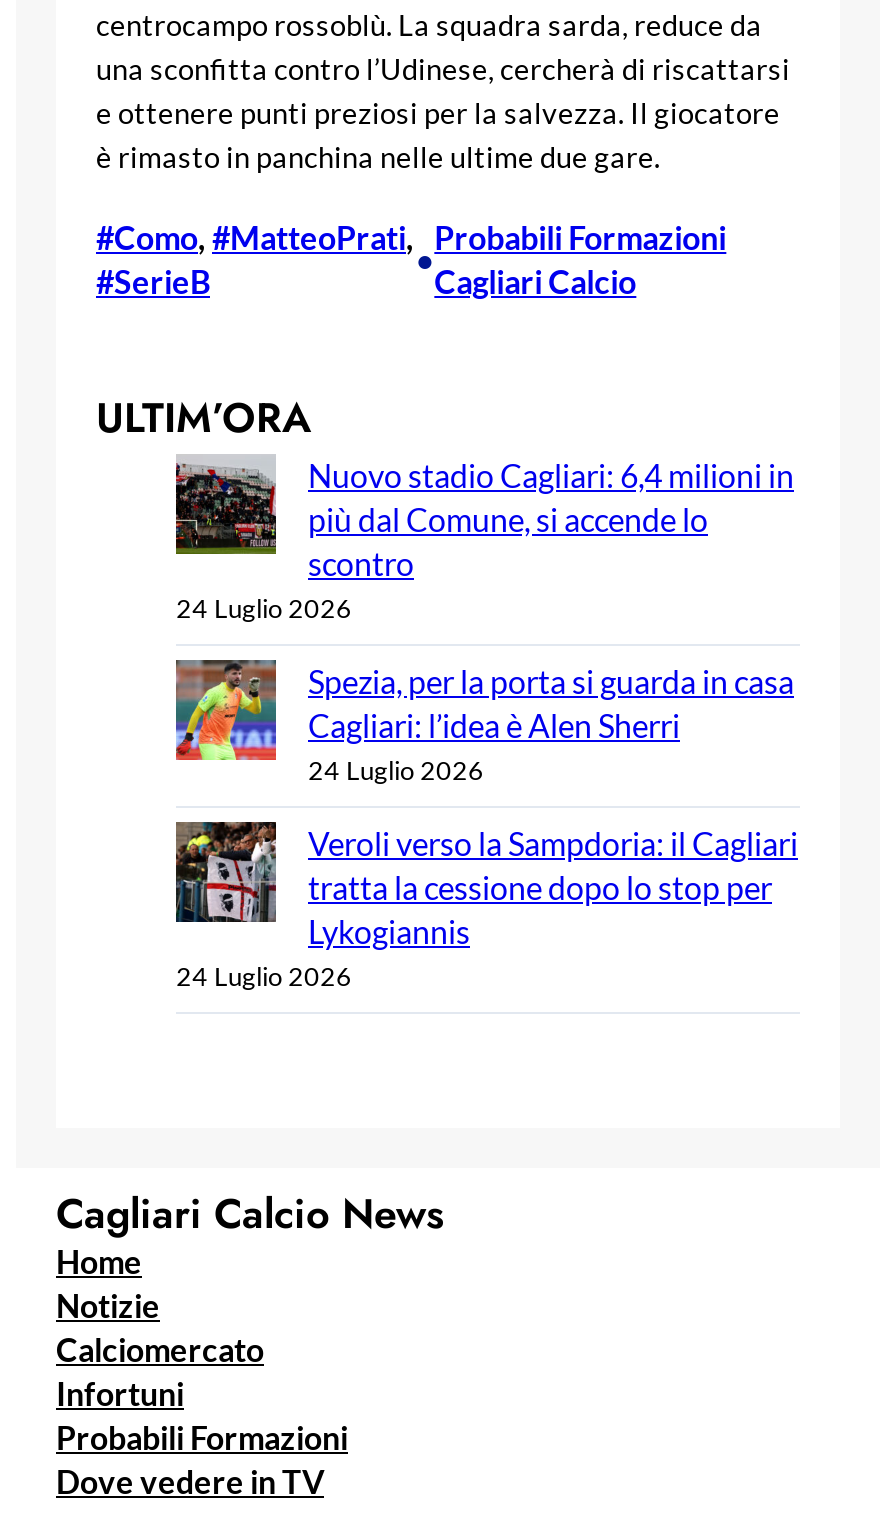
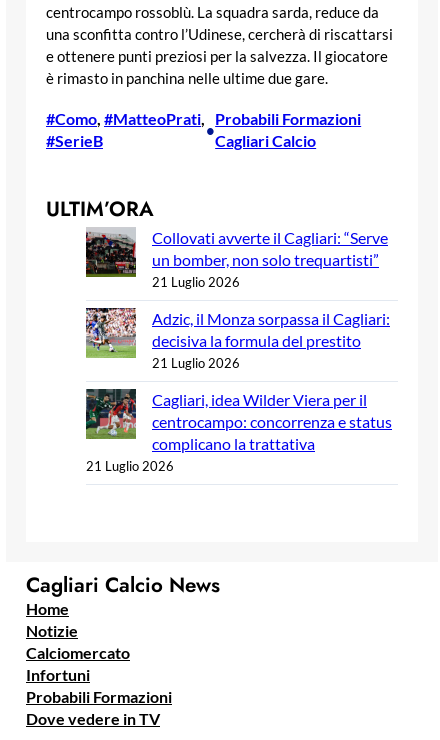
[176,456,794,624] Nuovo stadio Cagliari: 6,4 milioni in | più dal Comune, si accende lo | scontro | 24 Luglio 2026 -> [152,228,388,290] Collovati avverte il Cagliari: “Serve | un bomber, non solo trequartisti” | 21 Luglio 2026
[174,658,794,786] [image] | Spezia, per la porta si guarda in casa | Cagliari: l’idea è Alen Sherri | 24 Luglio 2026 -> [85,309,390,371] [image] | Adzic, il Monza sorpassa il Cagliari: | decisiva la formula del prestito | 21 Luglio 2026
[176,820,798,992] [image] | Veroli verso la Sampdoria: il Cagliari | tratta la cessione dopo lo stop per | Lykogiannis | 24 Luglio 2026 -> [85,388,392,474] [image] | Cagliari, idea Wilder Viera per il | centrocampo: concorrenza e status | complicano la trattativa | 21 Luglio 2026

